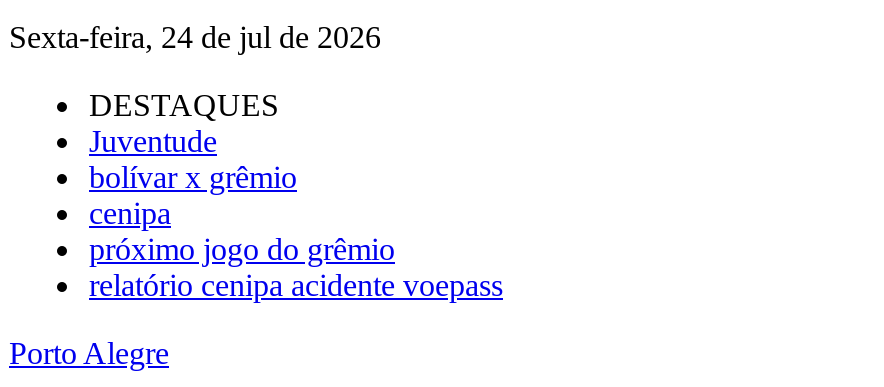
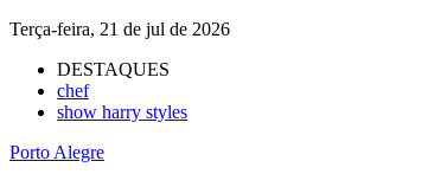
[9,20,381,54] Sexta-feira, 24 de jul de 2026 -> [9,19,230,39] Terça-feira, 21 de jul de 2026
[89,124,503,302] Juventude | bolívar x grêmio | cenipa | próximo jogo do grêmio | relatório cenipa acidente voepass -> [57,80,187,122] chef | show harry styles

